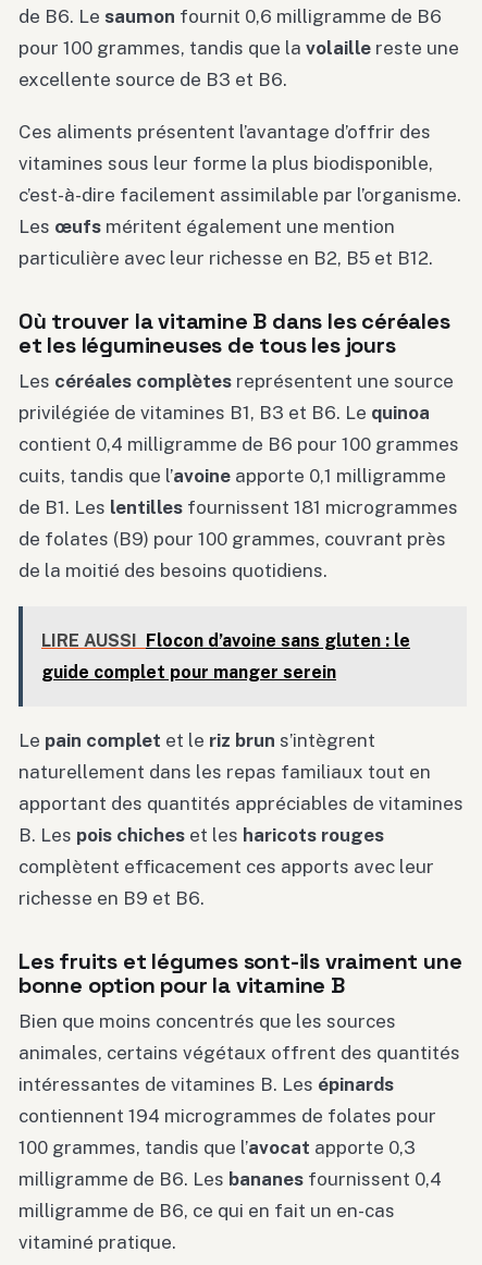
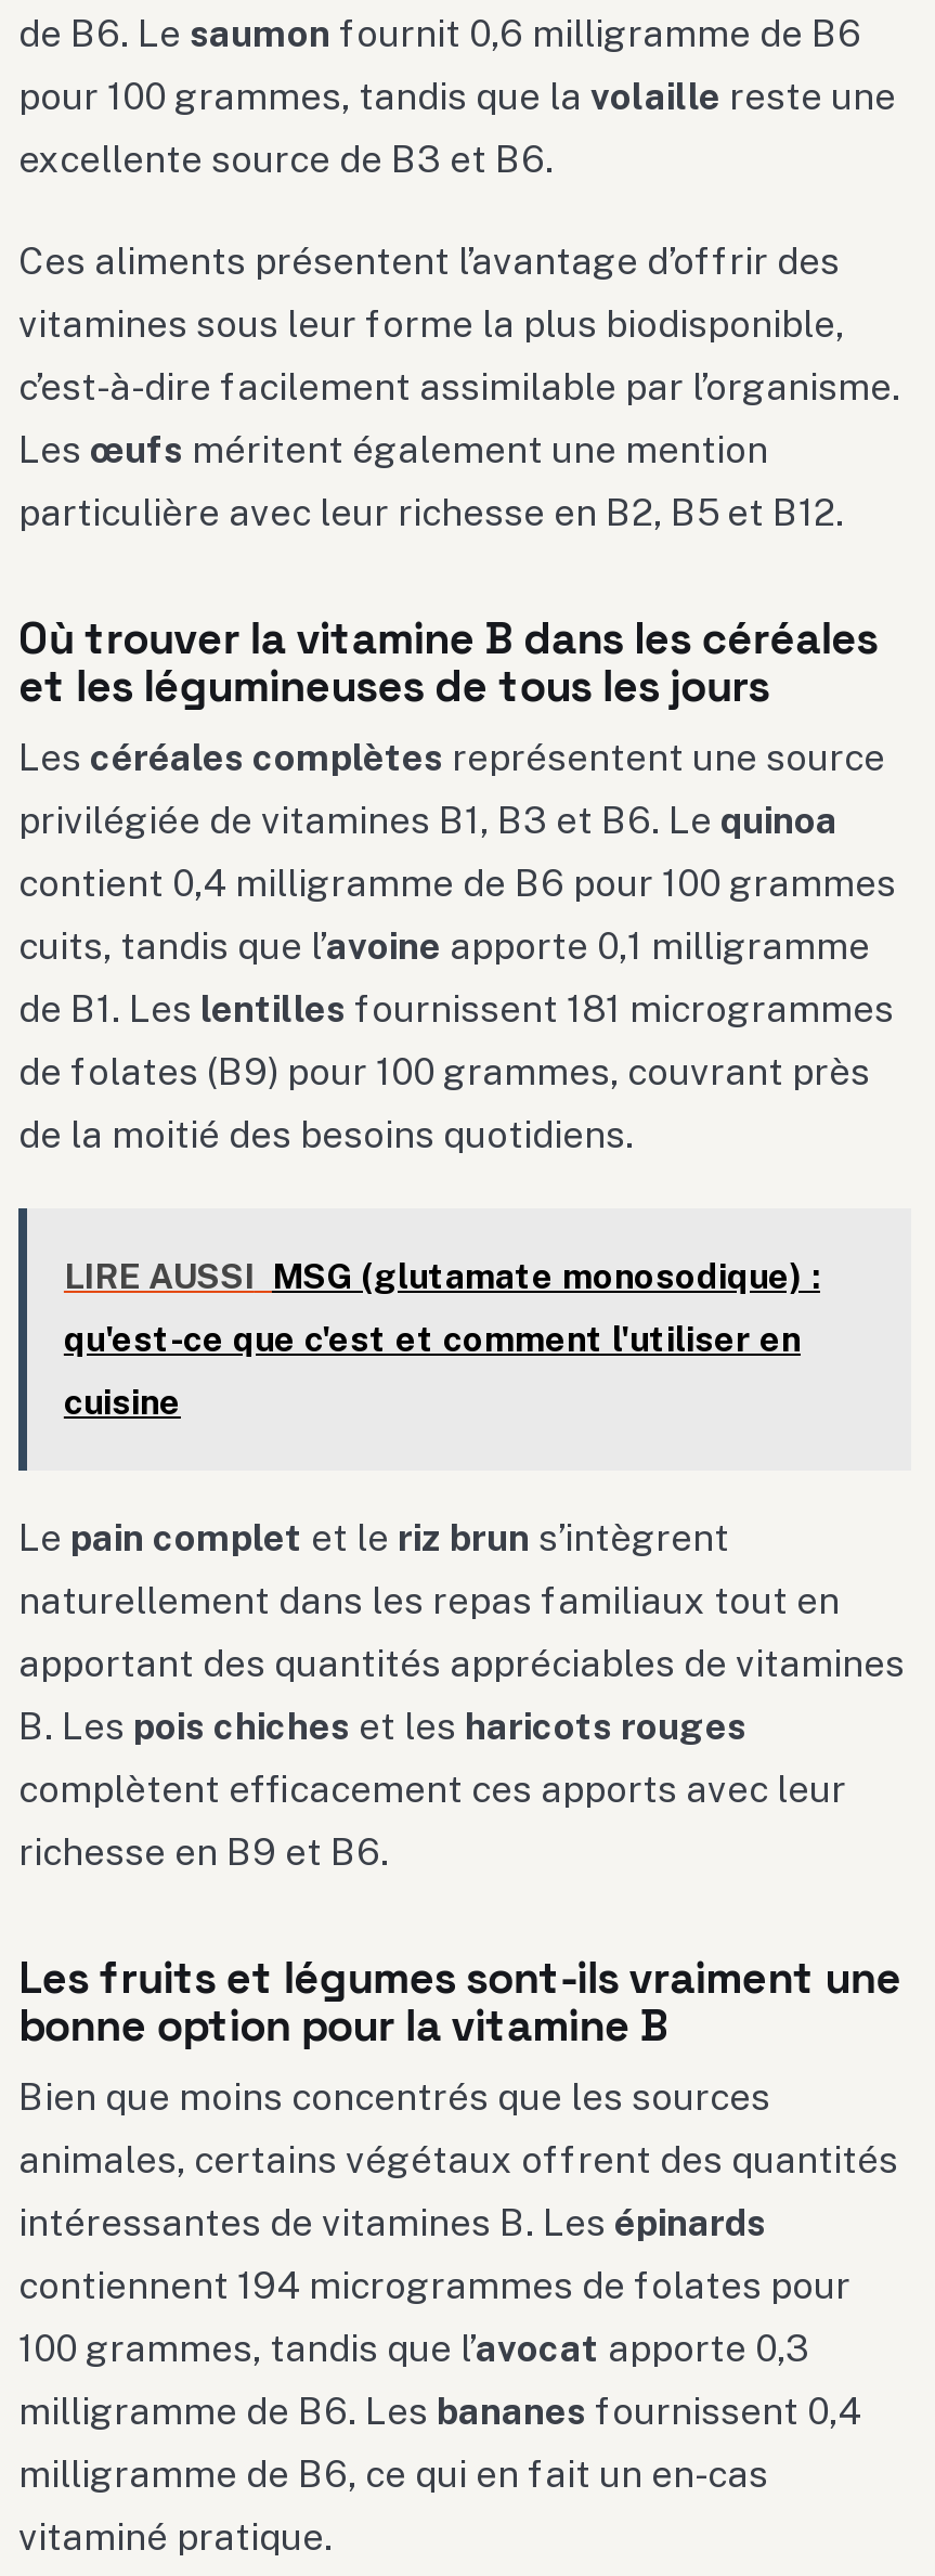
[41,631,410,683] LIRE AUSSI Flocon d’avoine sans gluten : le | guide complet pour manger serein -> [64,1255,820,1422] LIRE AUSSI MSG (glutamate monosodique) : | qu'est-ce que c'est et comment l'utiliser en | cuisine

